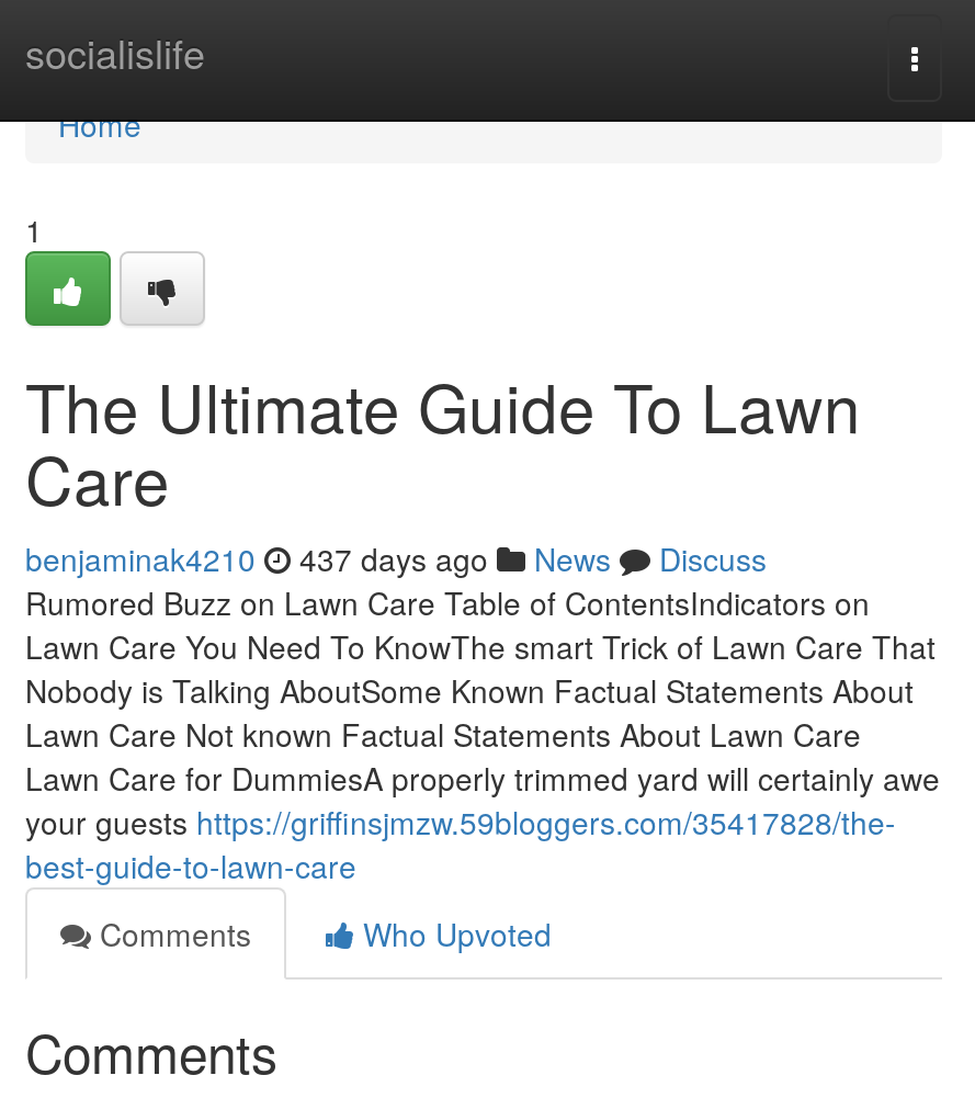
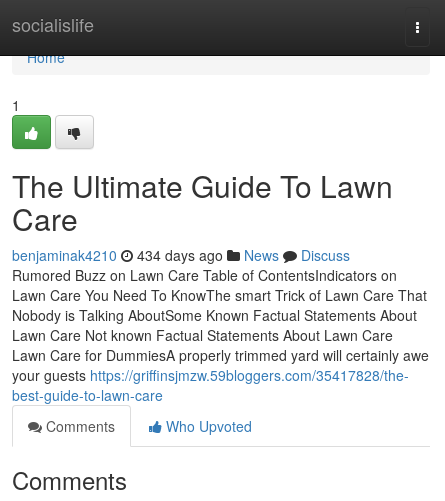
[25,536,767,580] benjaminak4210 437 days ago News Discuss -> [12,245,350,265] benjaminak4210 434 days ago News Discuss

